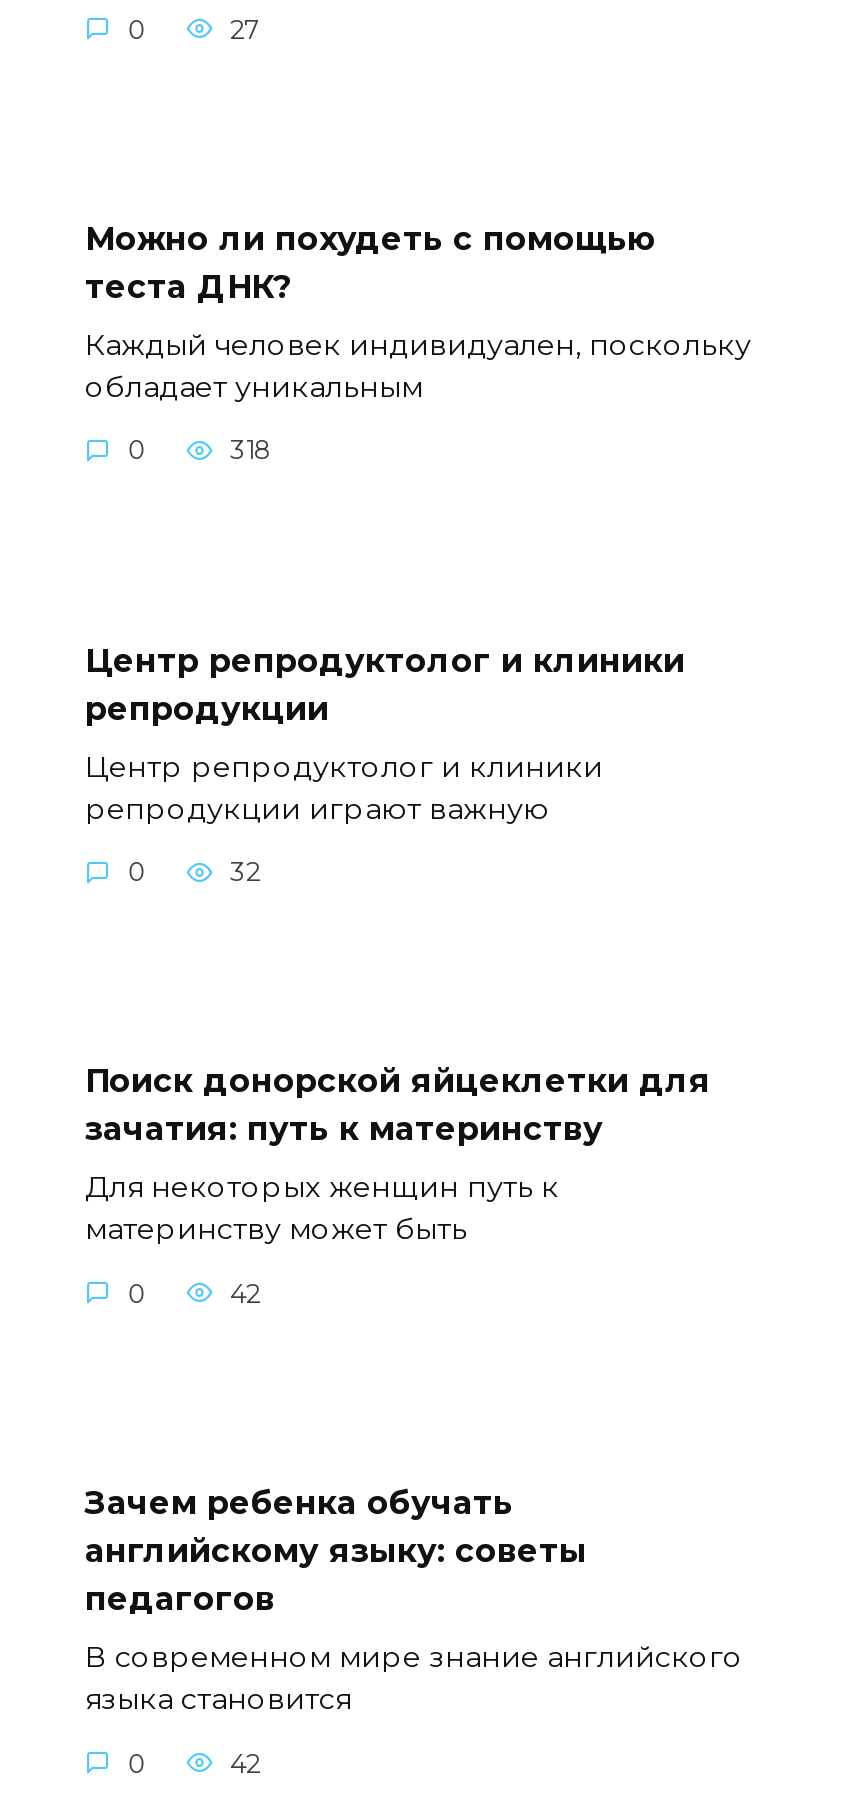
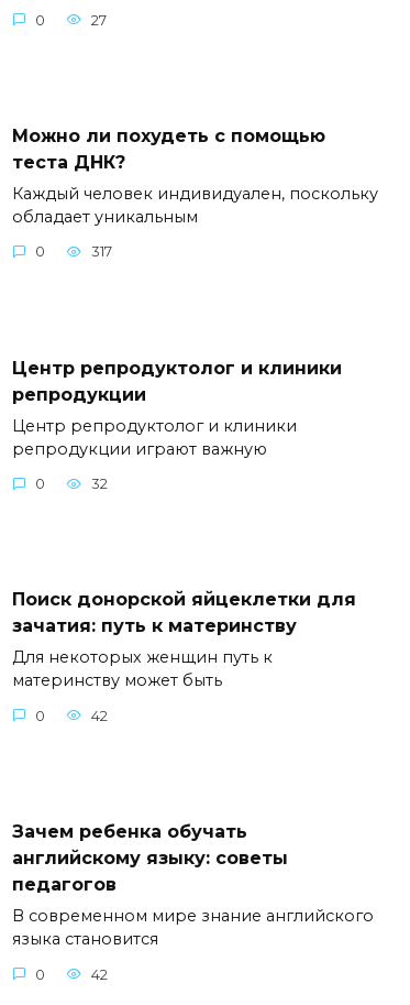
[230,436,272,466] 318 -> [91,244,112,260] 317

